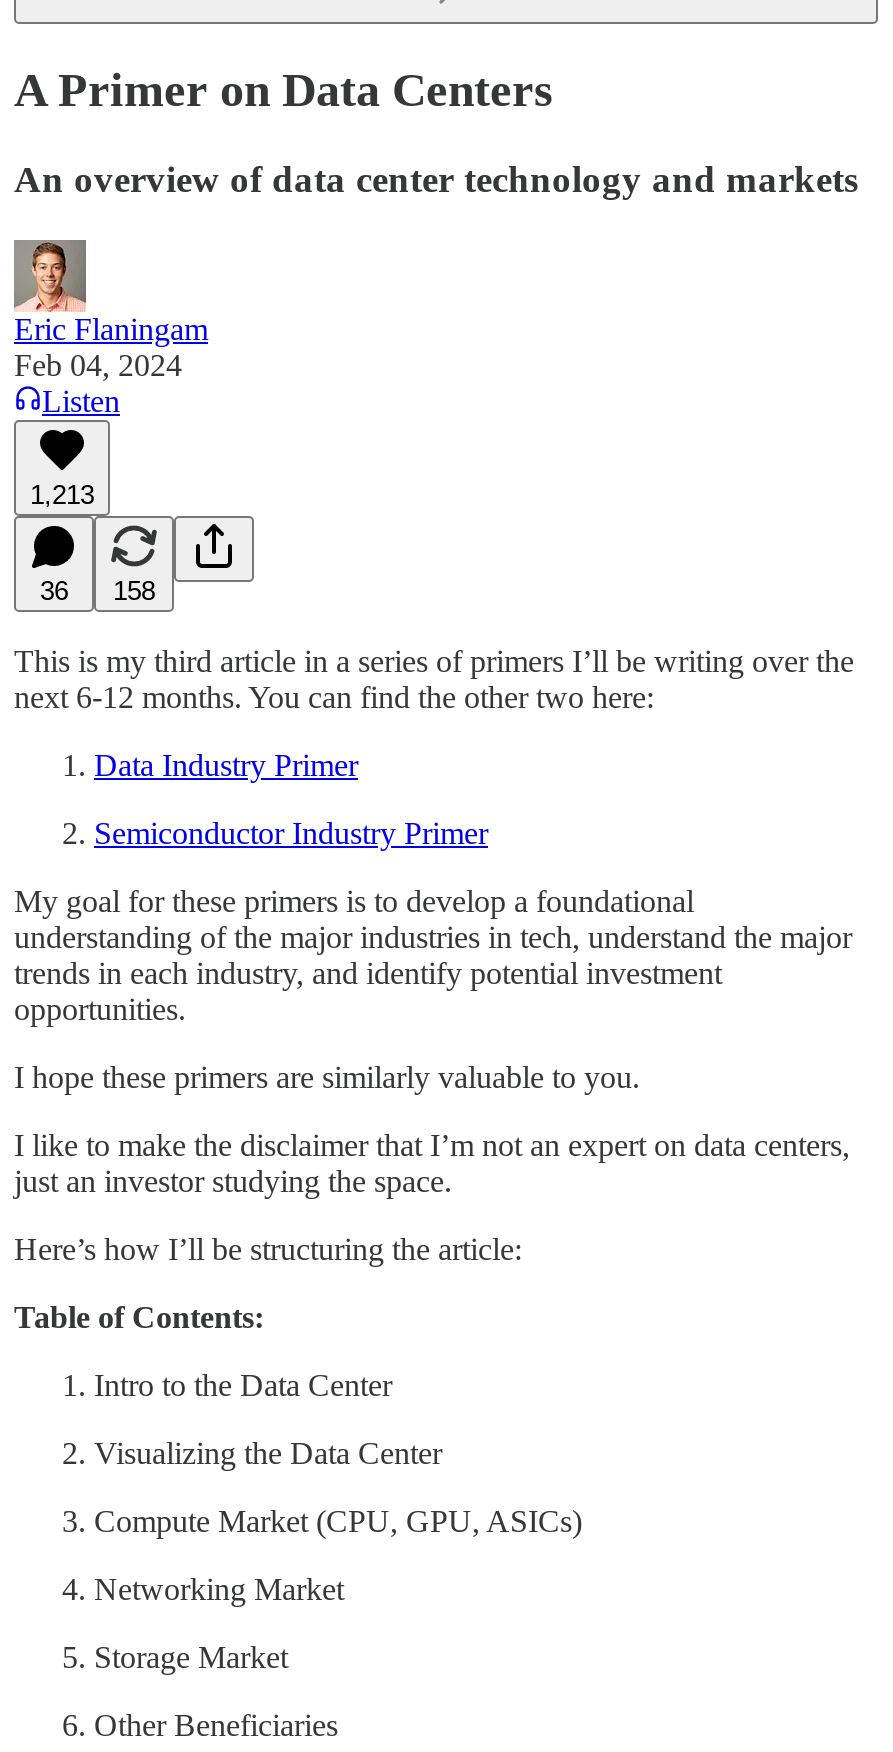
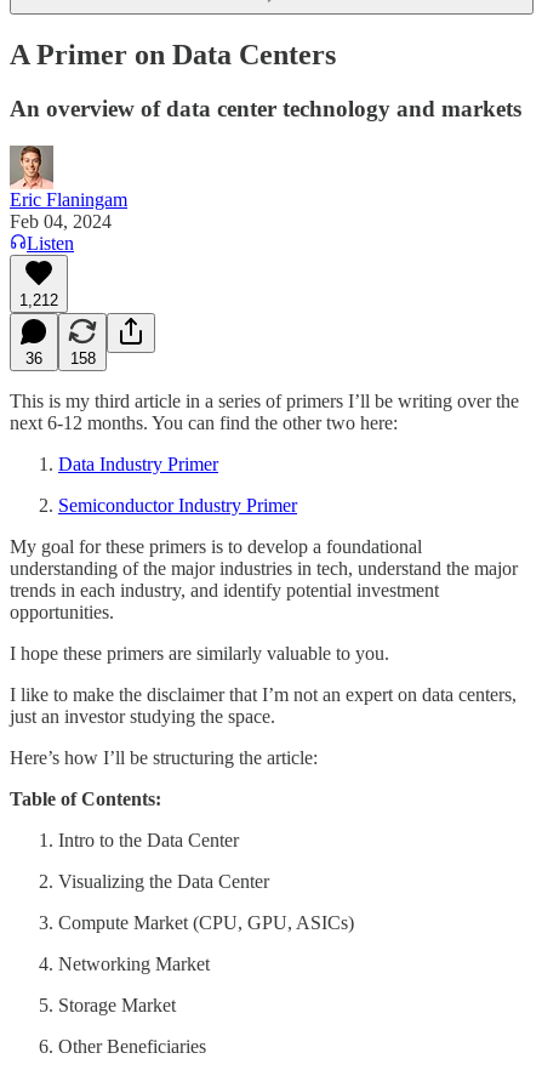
[30,479,94,509] 1,213 -> [19,291,58,309] 1,212

